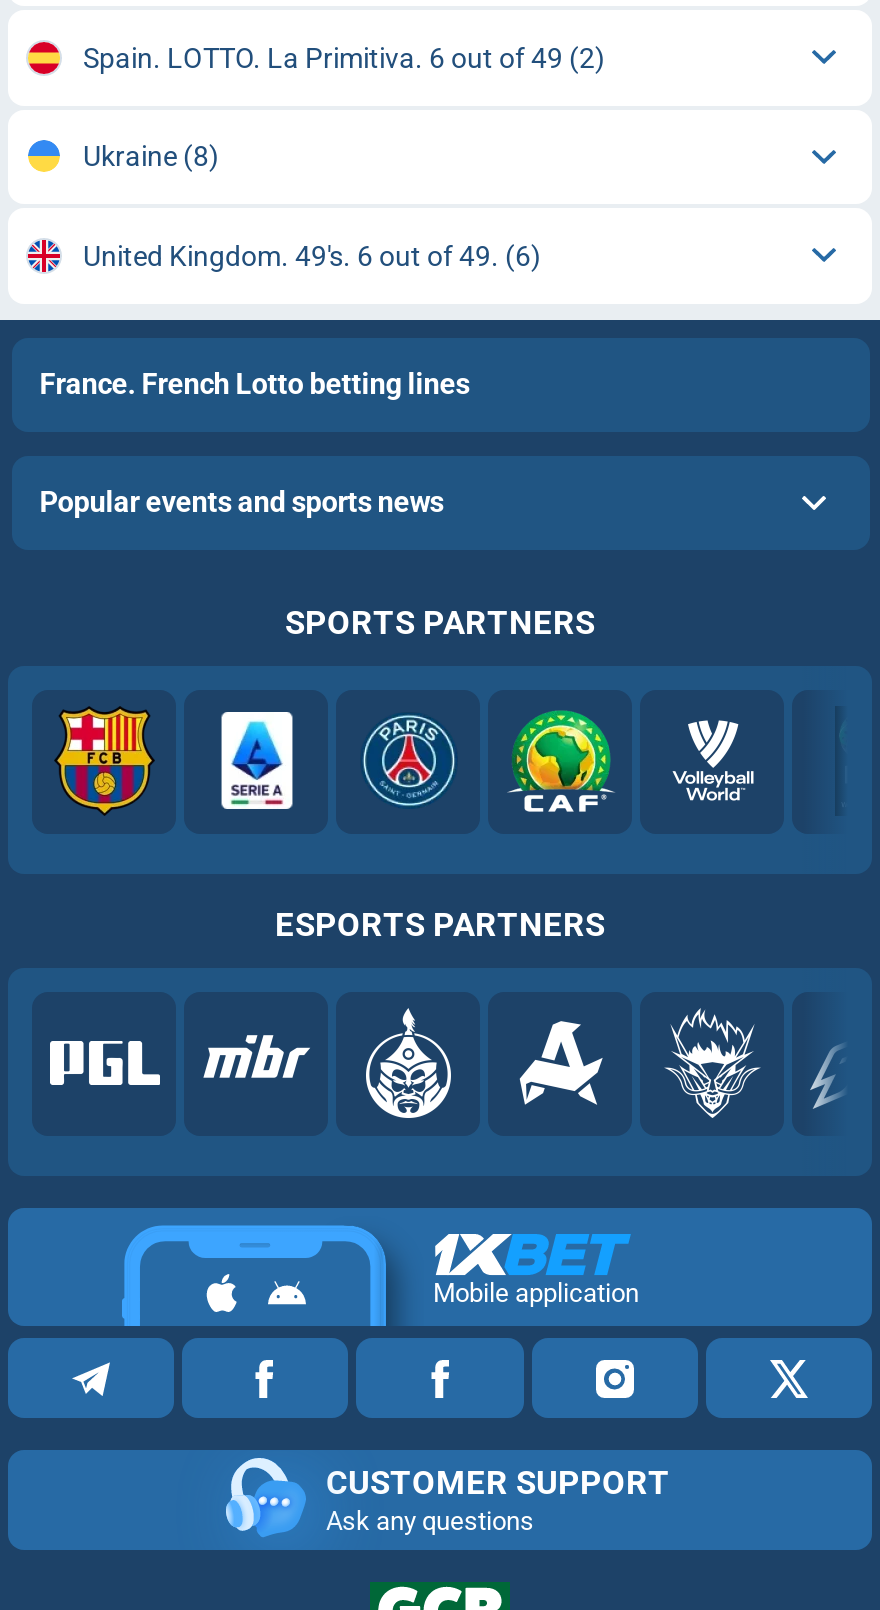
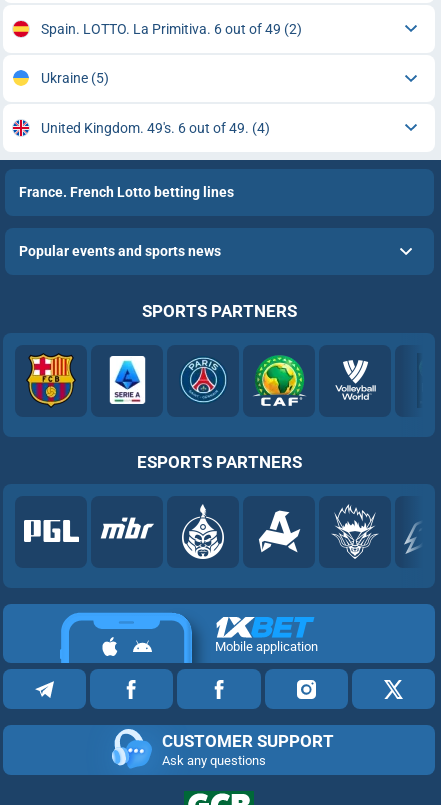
[83,140,219,172] Ukraine (8) -> [40,70,108,86] Ukraine (5)
[83,240,541,272] United Kingdom. 49's. 6 out of 49. (6) -> [40,120,269,136] United Kingdom. 49's. 6 out of 49. (4)

